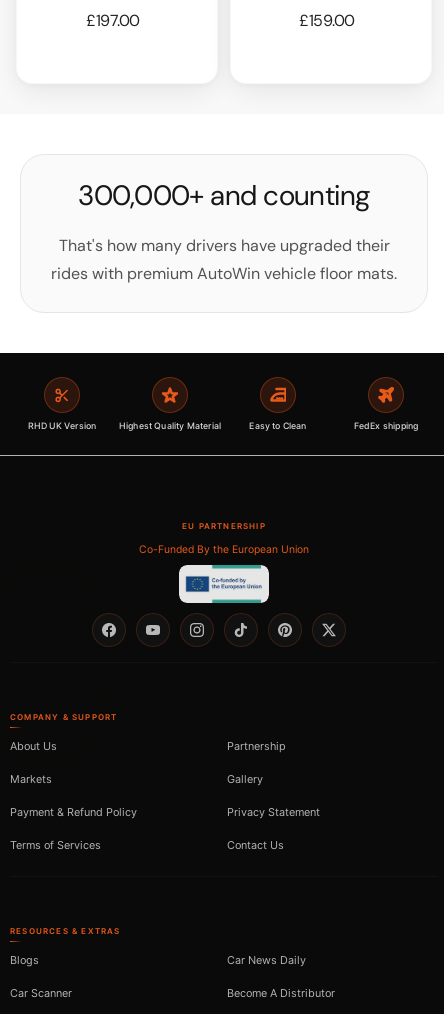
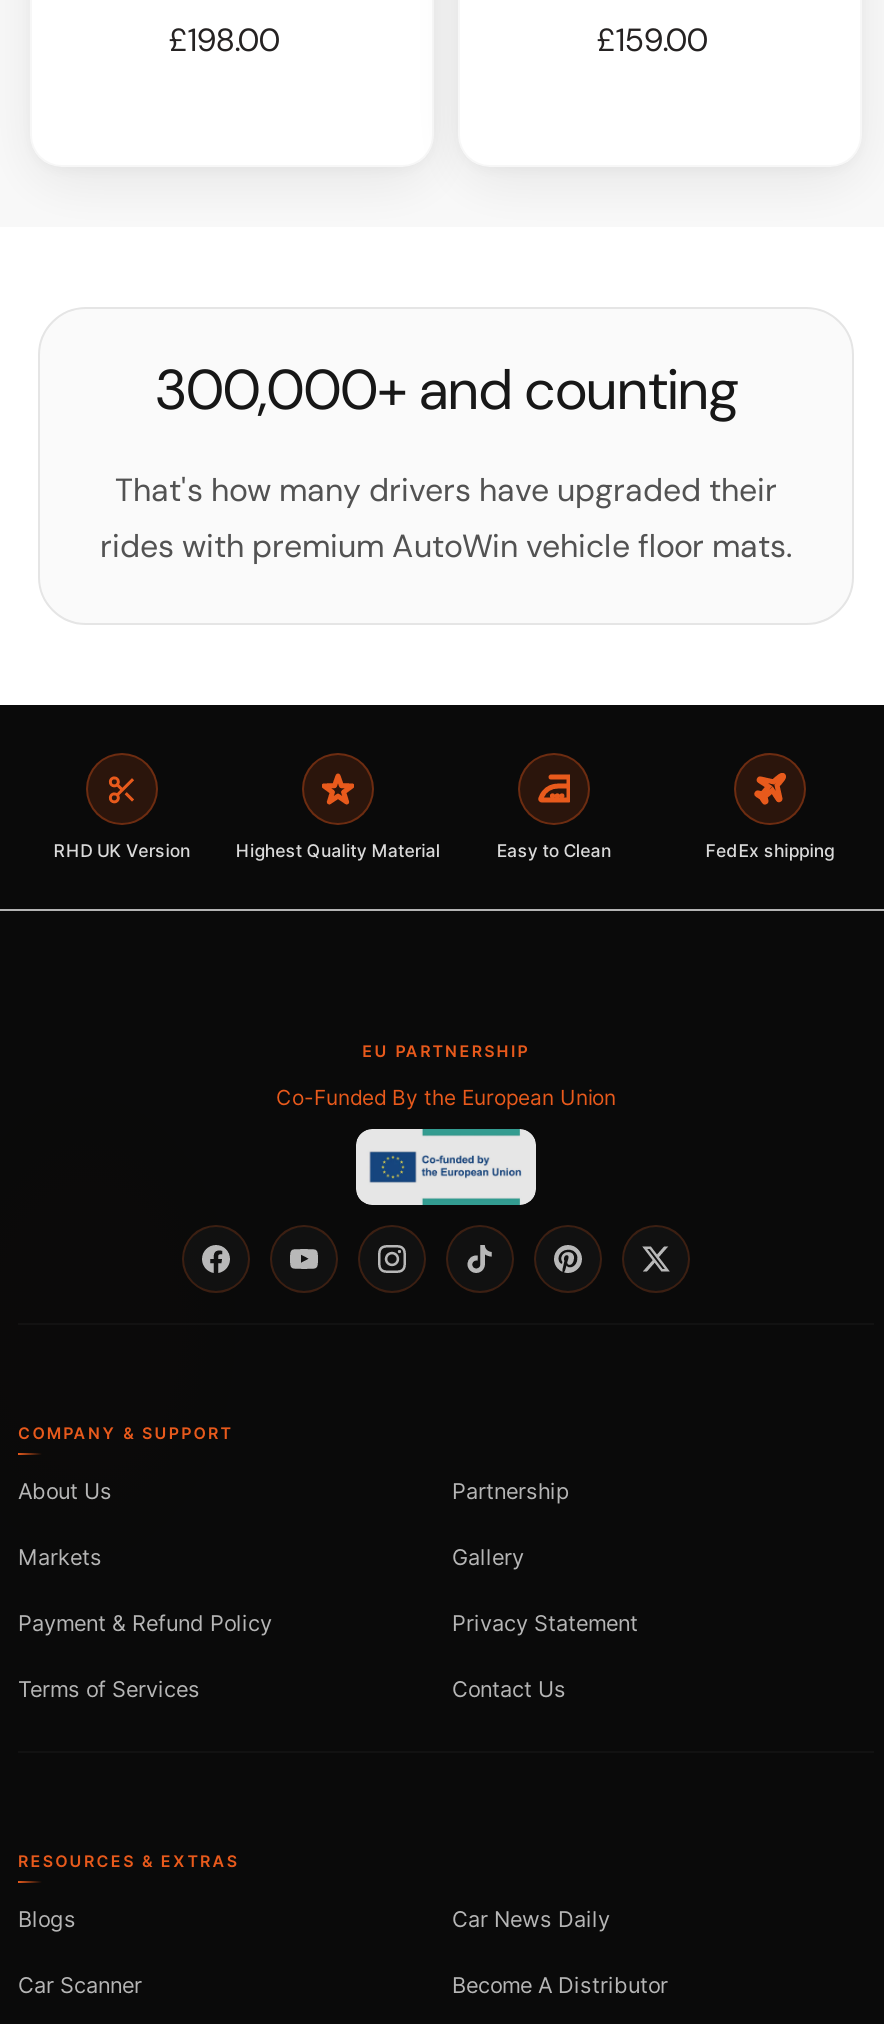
[86,10,140,31] £197.00 -> [168,19,280,61] £198.00

